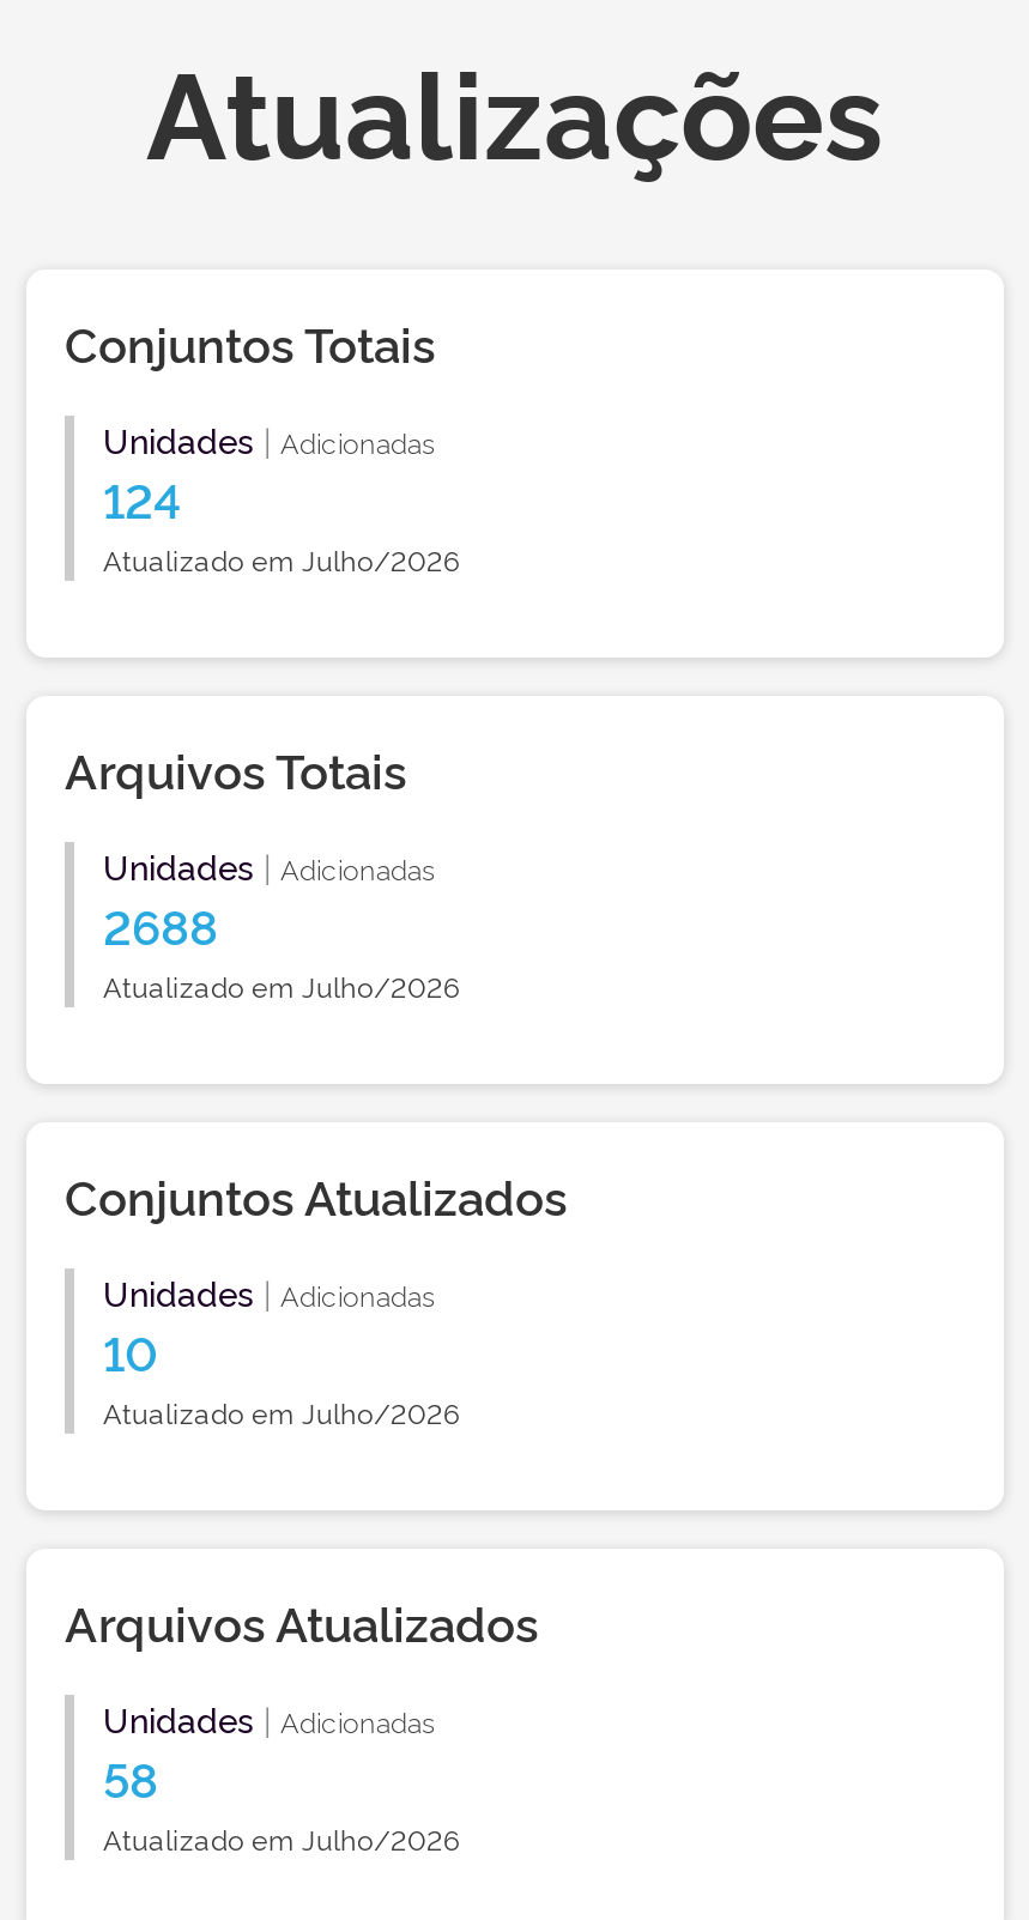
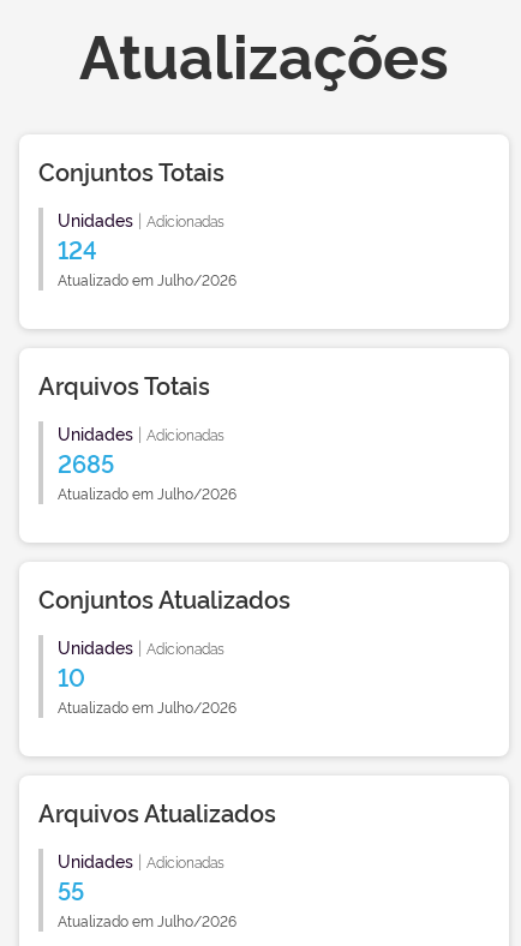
[103,889,218,956] 2688 -> [58,445,114,478] 2685
[103,1742,158,1809] 58 -> [58,872,84,906] 55

